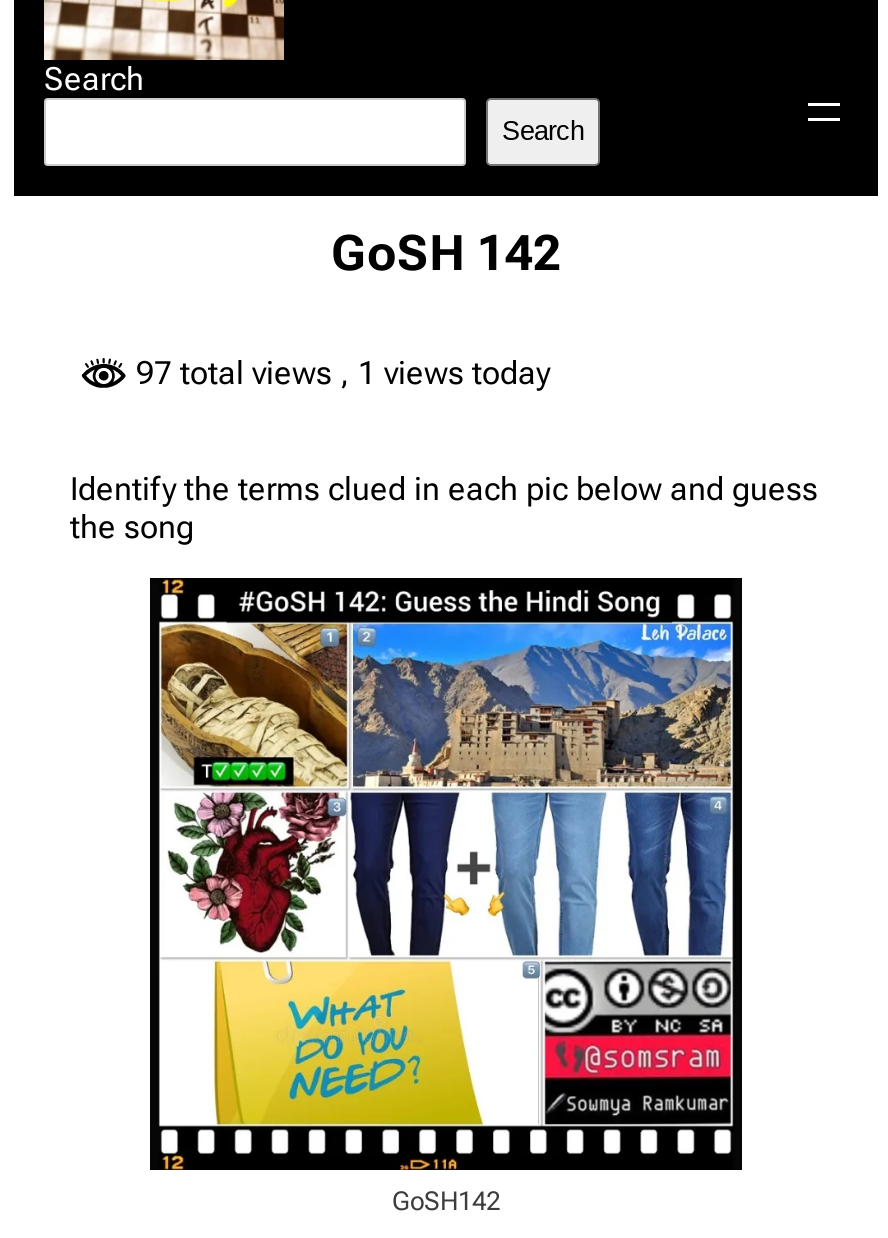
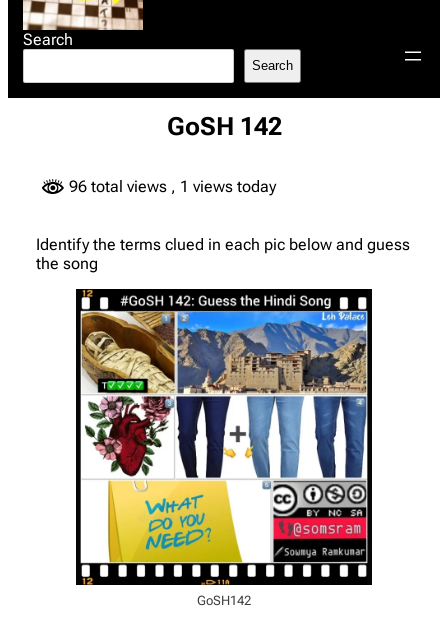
[128,355,550,393] 97 total views, 1 views today -> [65,177,276,196] 96 total views, 1 views today

